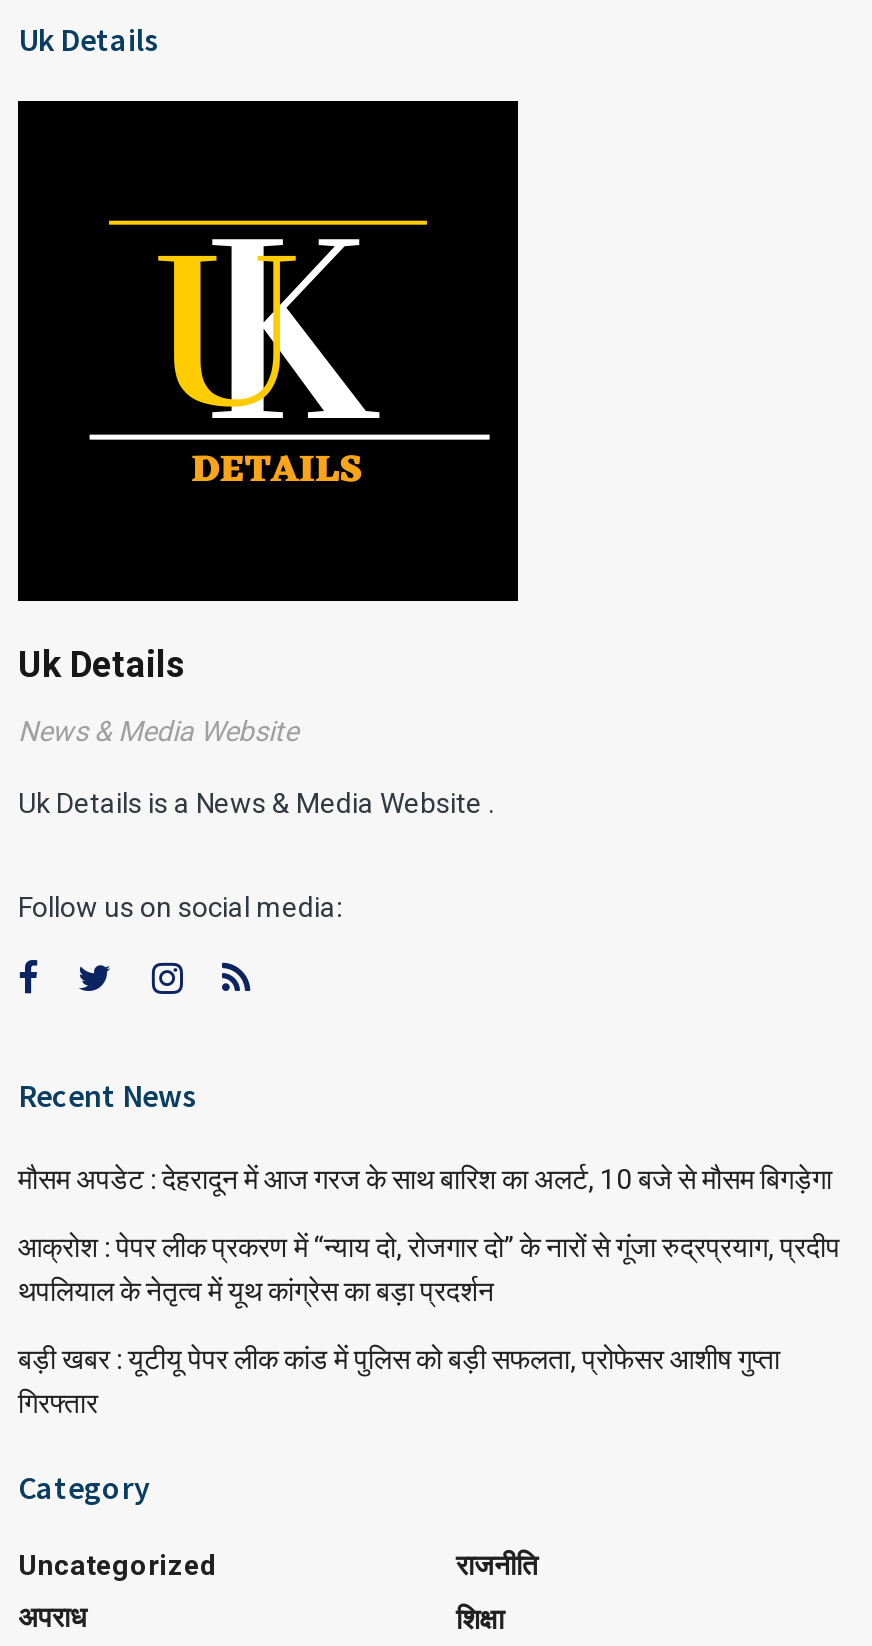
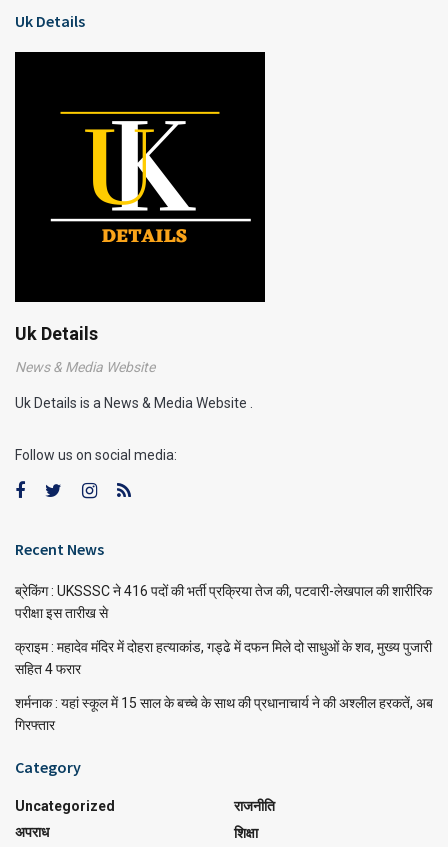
[18,1163,832,1195] मौसम अपडेट : देहरादून में आज गरज के साथ बारिश का अलर्ट, 10 बजे से मौसम बिगड़ेगा -> [15,583,432,621] ब्रेकिंग : UKSSSC ने 416 पदों की भर्ती प्रक्रिया तेज की, पटवारी-लेखपाल की शारीरिक | परीक्षा इस तारीख से
[18,1231,840,1307] आक्रोश : पेपर लीक प्रकरण में “न्याय दो, रोजगार दो” के नारों से गूंजा रुद्रप्रयाग, प्रदीप | थपलियाल के नेतृत्व में यूथ कांग्रेस का बड़ा प्रदर्शन -> [15,639,432,677] क्राइम : महादेव मंदिर में दोहरा हत्याकांड, गड्ढे में दफन मिले दो साधुओं के शव, मुख्य पुजारी | सहित 4 फरार
[18,1343,780,1375] बड़ी खबर : यूटीयू पेपर लीक कांड में पुलिस को बड़ी सफलता, प्रोफेसर आशीष गुप्ता -> [15,695,433,711] शर्मनाक : यहां स्कूल में 15 साल के बच्चे के साथ की प्रधानाचार्य ने की अश्लील हरकतें, अब

